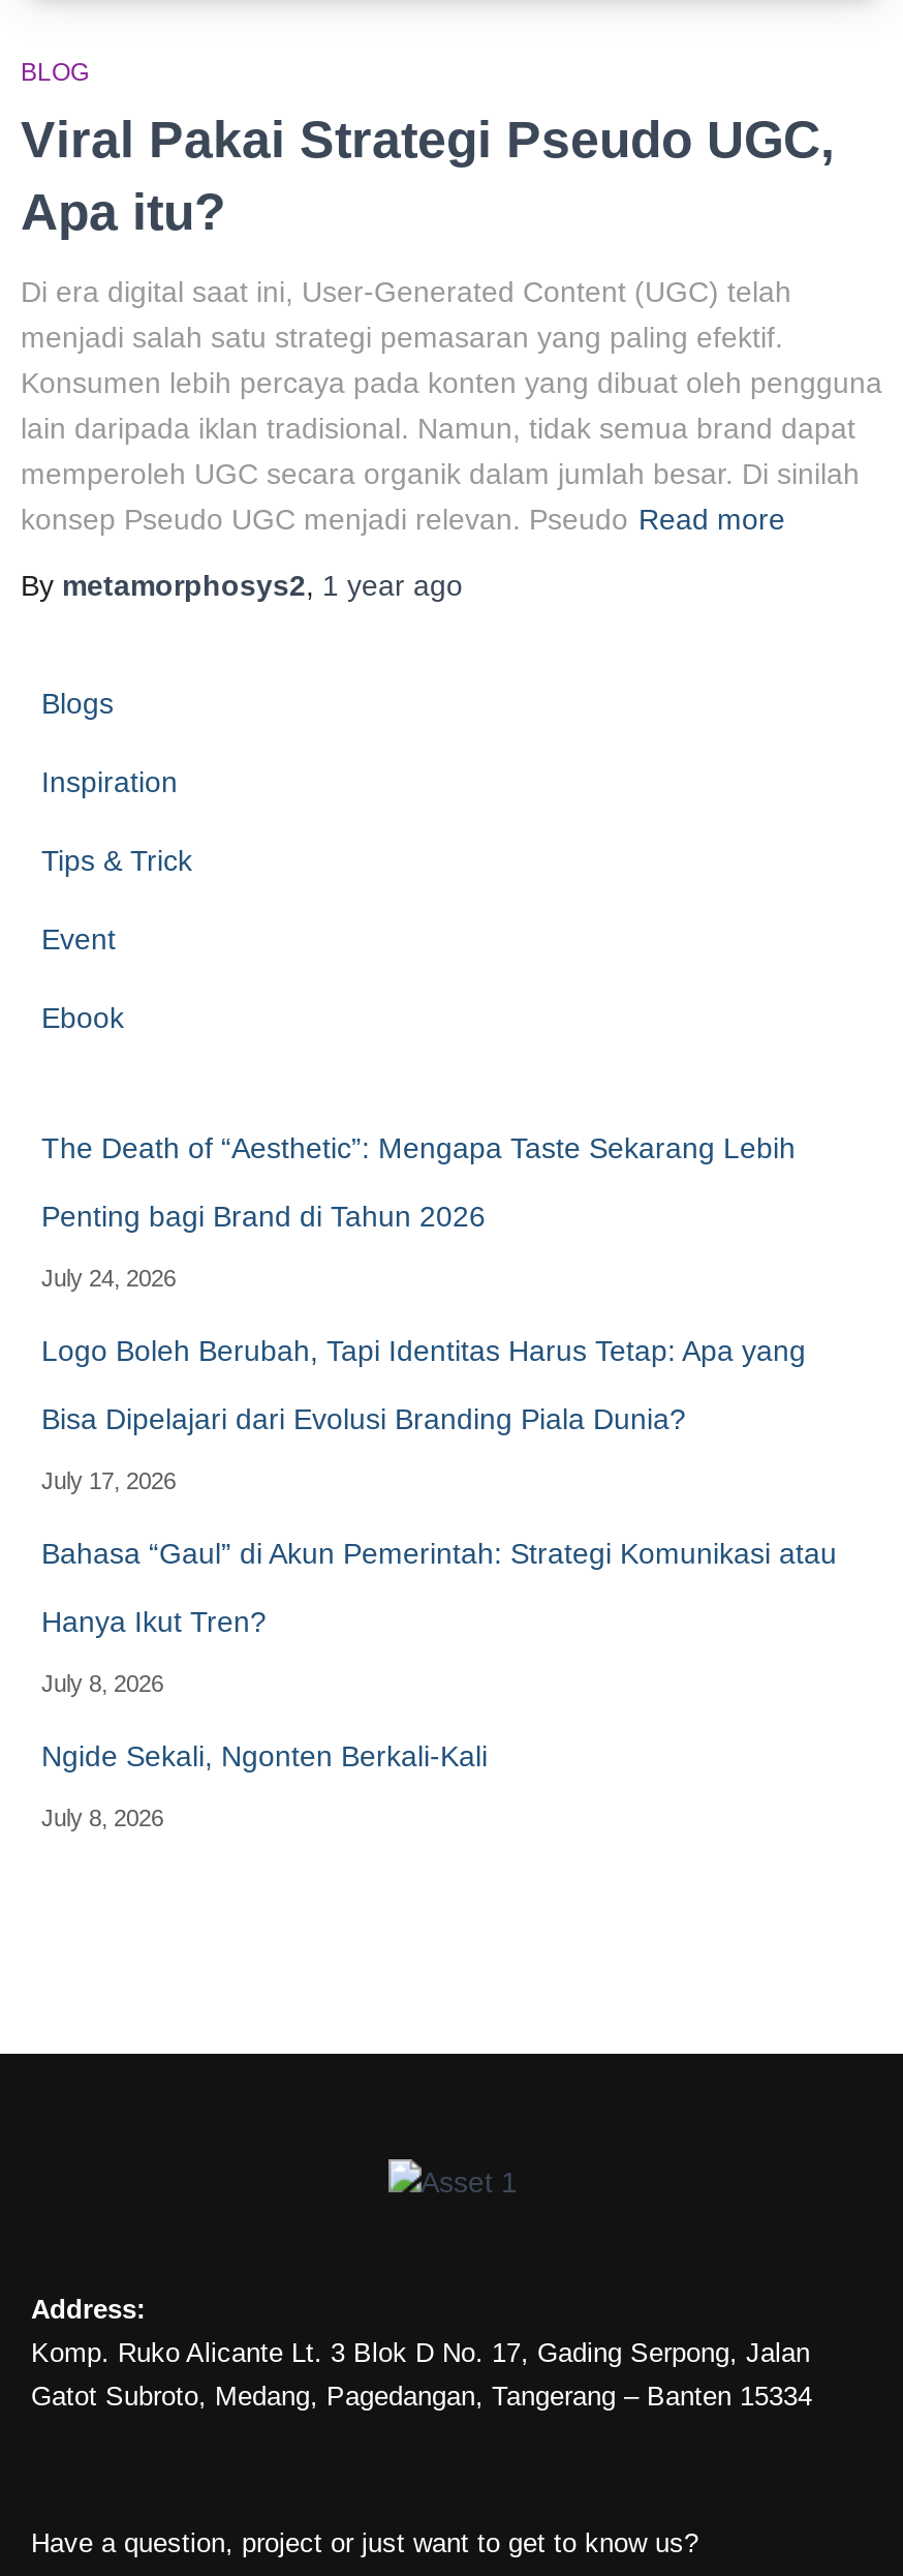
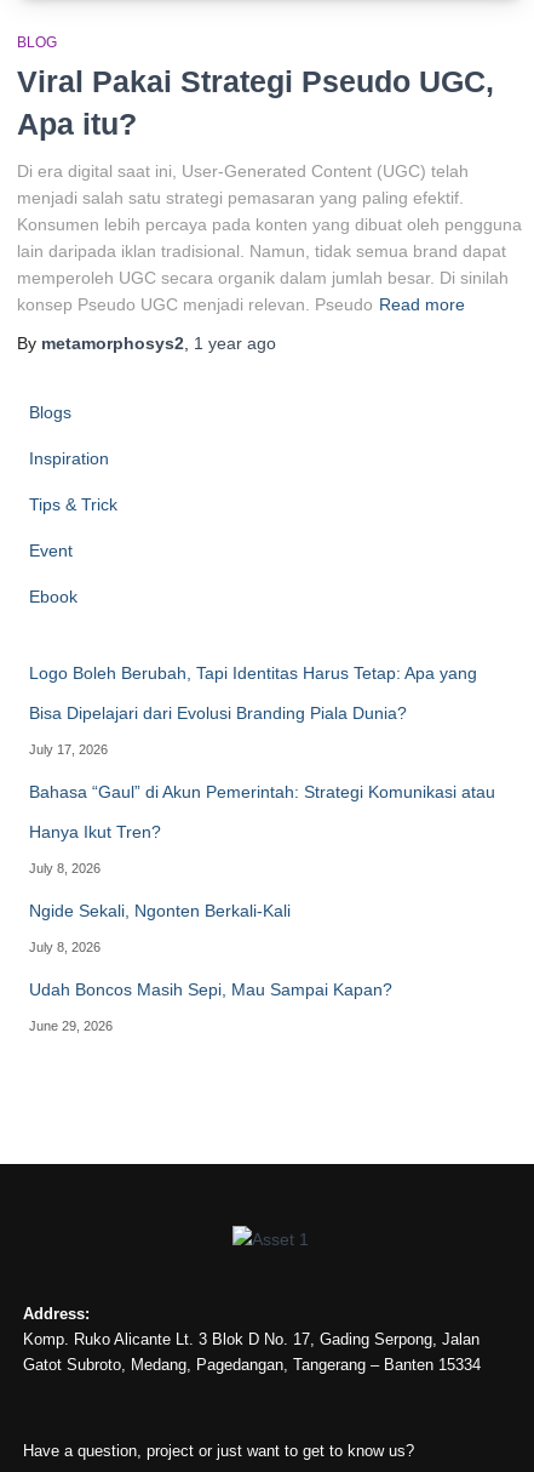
[41,1131,796,1291] The Death of “Aesthetic”: Mengapa Taste Sekarang Lebih | Penting bagi Brand di Tahun 2026 | July 24, 2026 -> none
moved [41,1334,837,1830] -> [29,663,495,954]: Logo Boleh Berubah, Tapi Identitas Harus Tetap: Apa yang | Bisa Dipelajari dari Evolusi Branding Piala Dunia? | July 17, 2026 | Bahasa “Gaul” di Akun Pemerintah: Strategi Komunikasi atau | Hanya Ikut Tren? | July 8, 2026 | Ngide Sekali, Ngonten Berkali-Kali | July 8, 2026
none -> [29,980,392,1033] Udah Boncos Masih Sepi, Mau Sampai Kapan? | June 29, 2026

